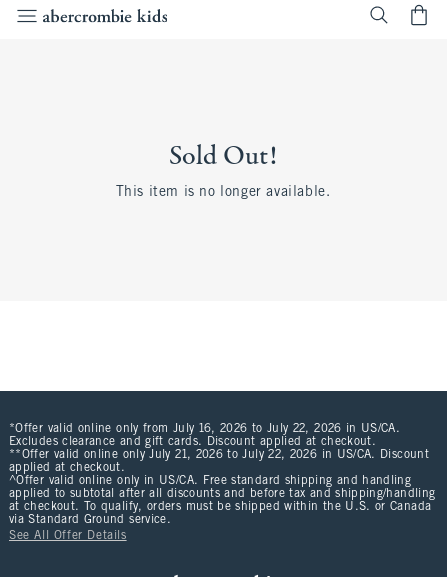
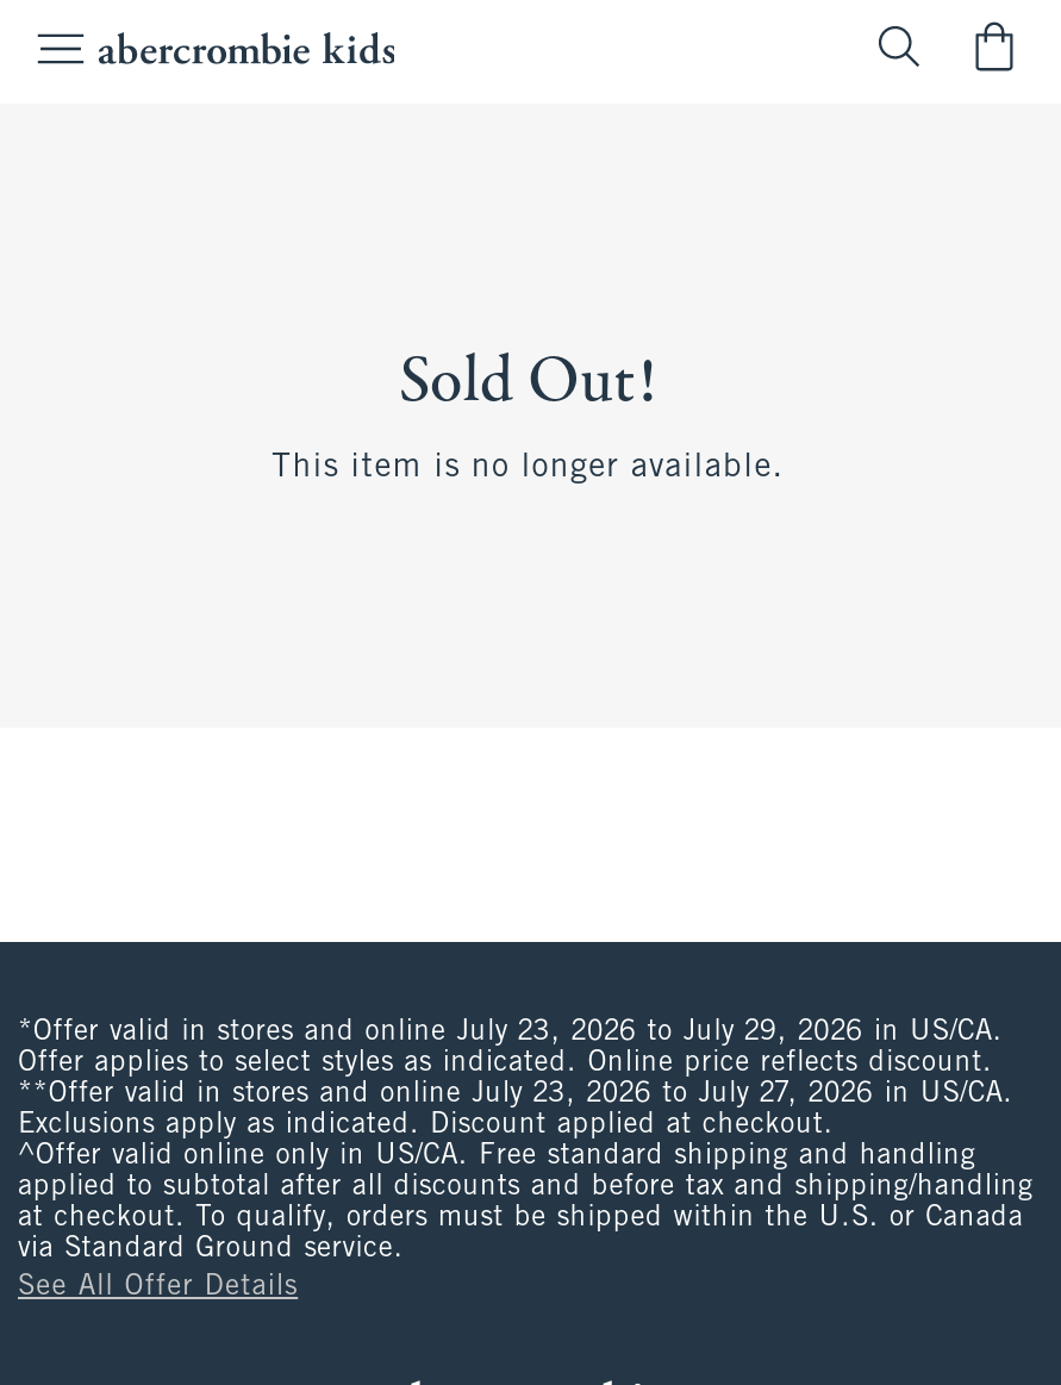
[9,423,429,474] *Offer valid online only from July 16, 2026 to July 22, 2026 in US/CA. | Excludes clearance and gift cards. Discount applied at checkout. | **Offer valid online only July 21, 2026 to July 22, 2026 in US/CA. Discount | applied at checkout. -> [18,1018,1013,1140] *Offer valid in stores and online July 23, 2026 to July 29, 2026 in US/CA. | Offer applies to select styles as indicated. Online price reflects discount. | **Offer valid in stores and online July 23, 2026 to July 27, 2026 in US/CA. | Exclusions apply as indicated. Discount applied at checkout.

